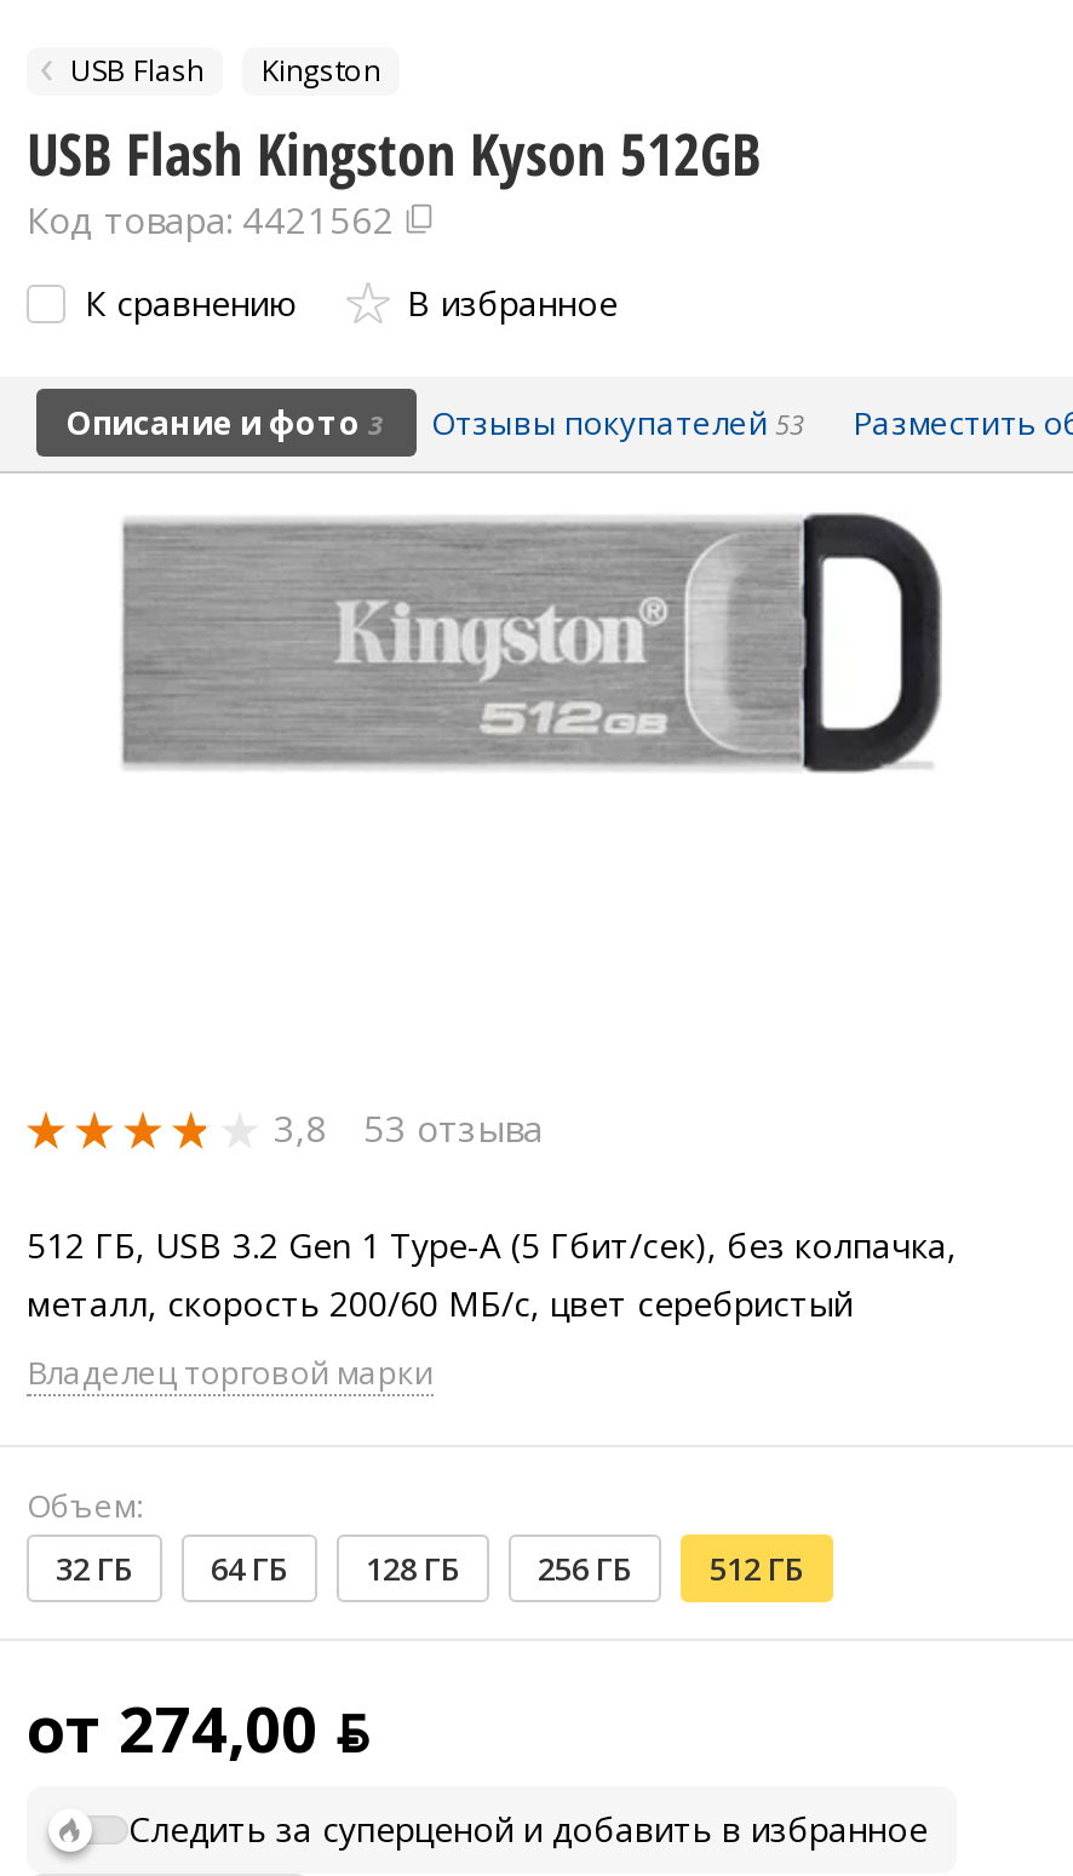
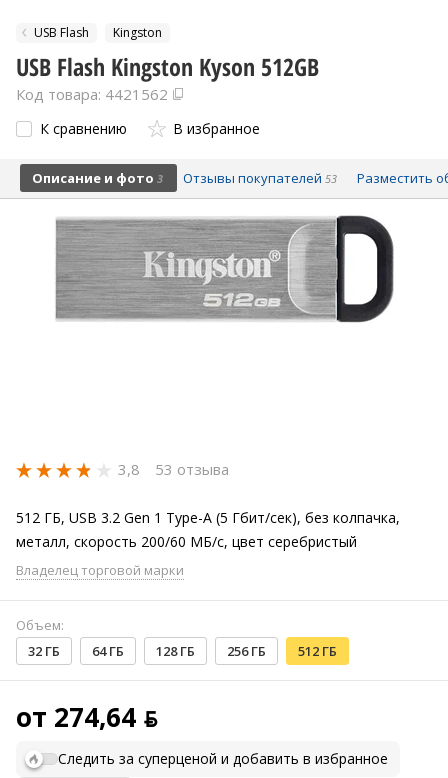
[27,1685,371,1773] от 274,00 ƃ -> [16,699,158,735] от 274,64 ƃ

